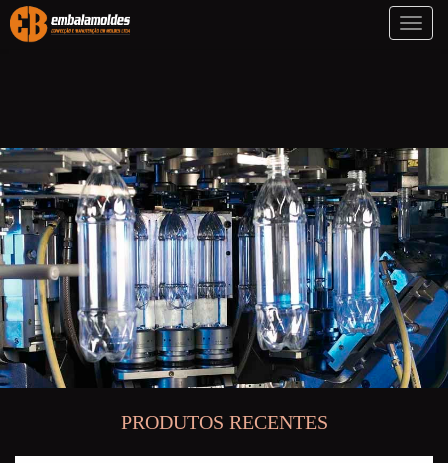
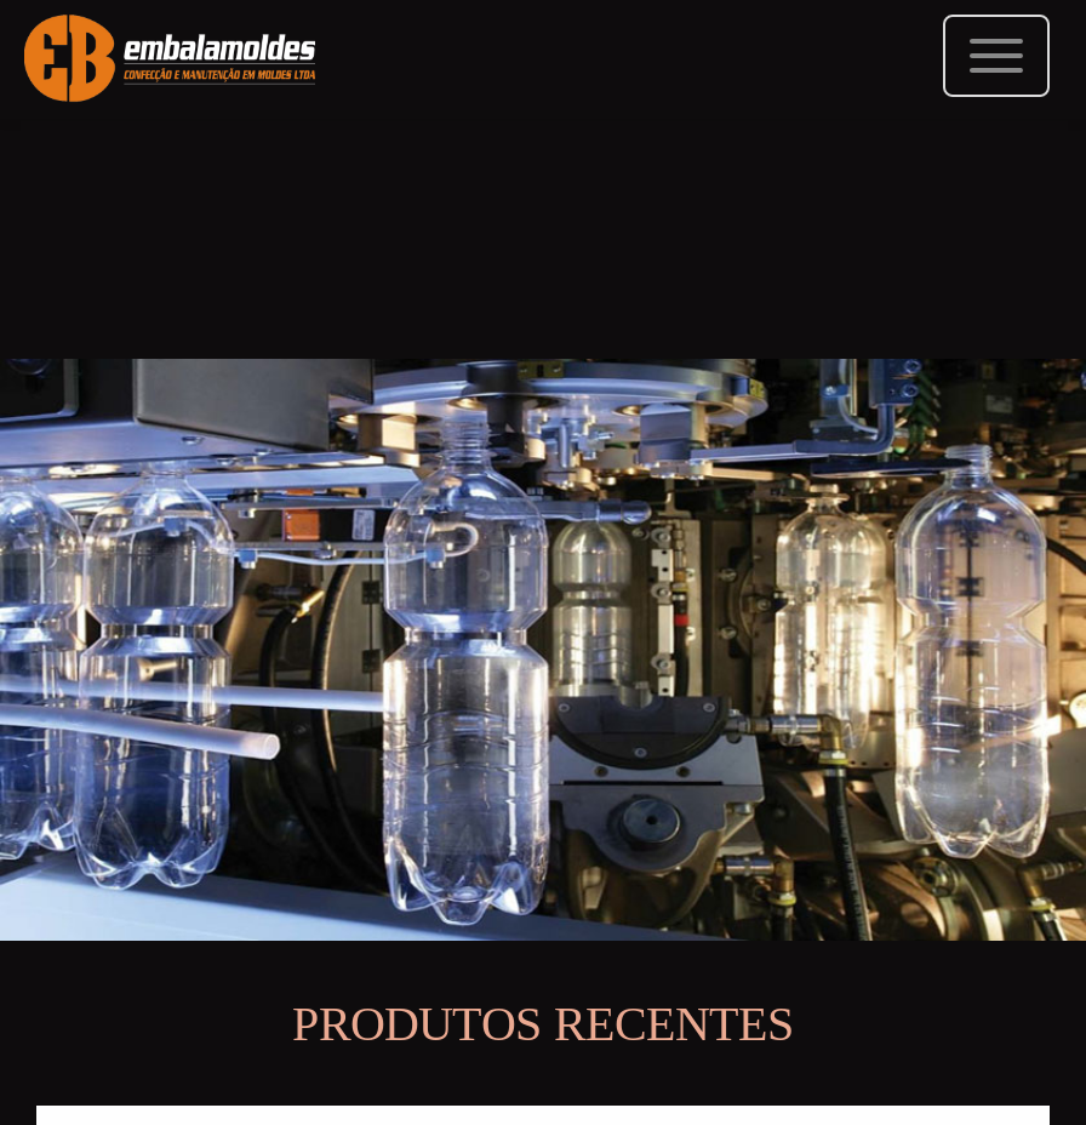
[3,147,445,389] [image] -> [7,359,1079,943] [image]

